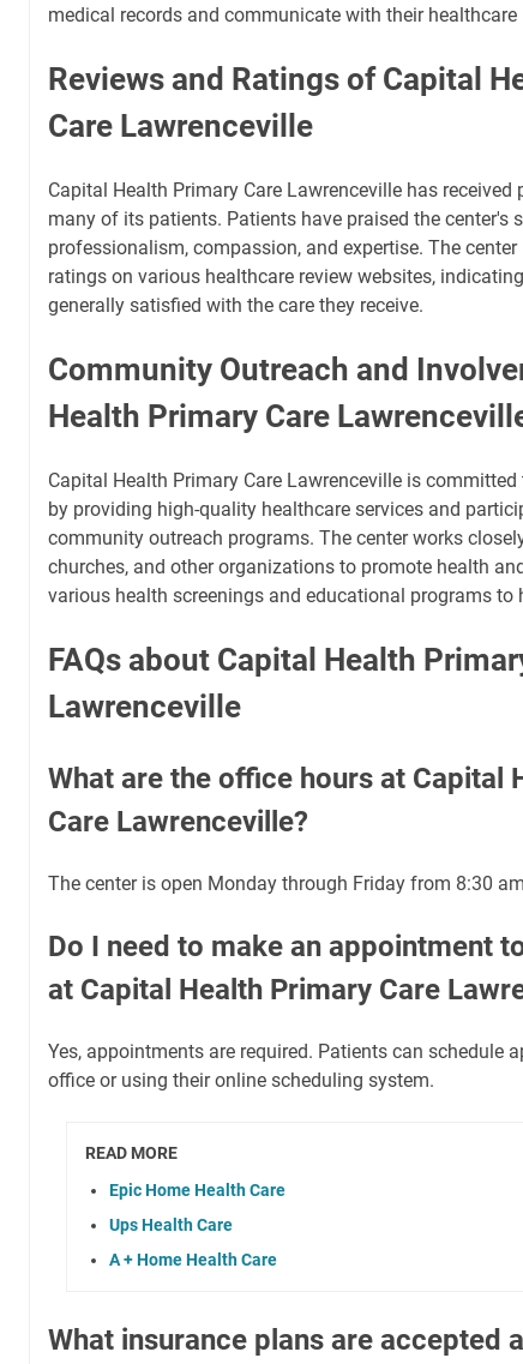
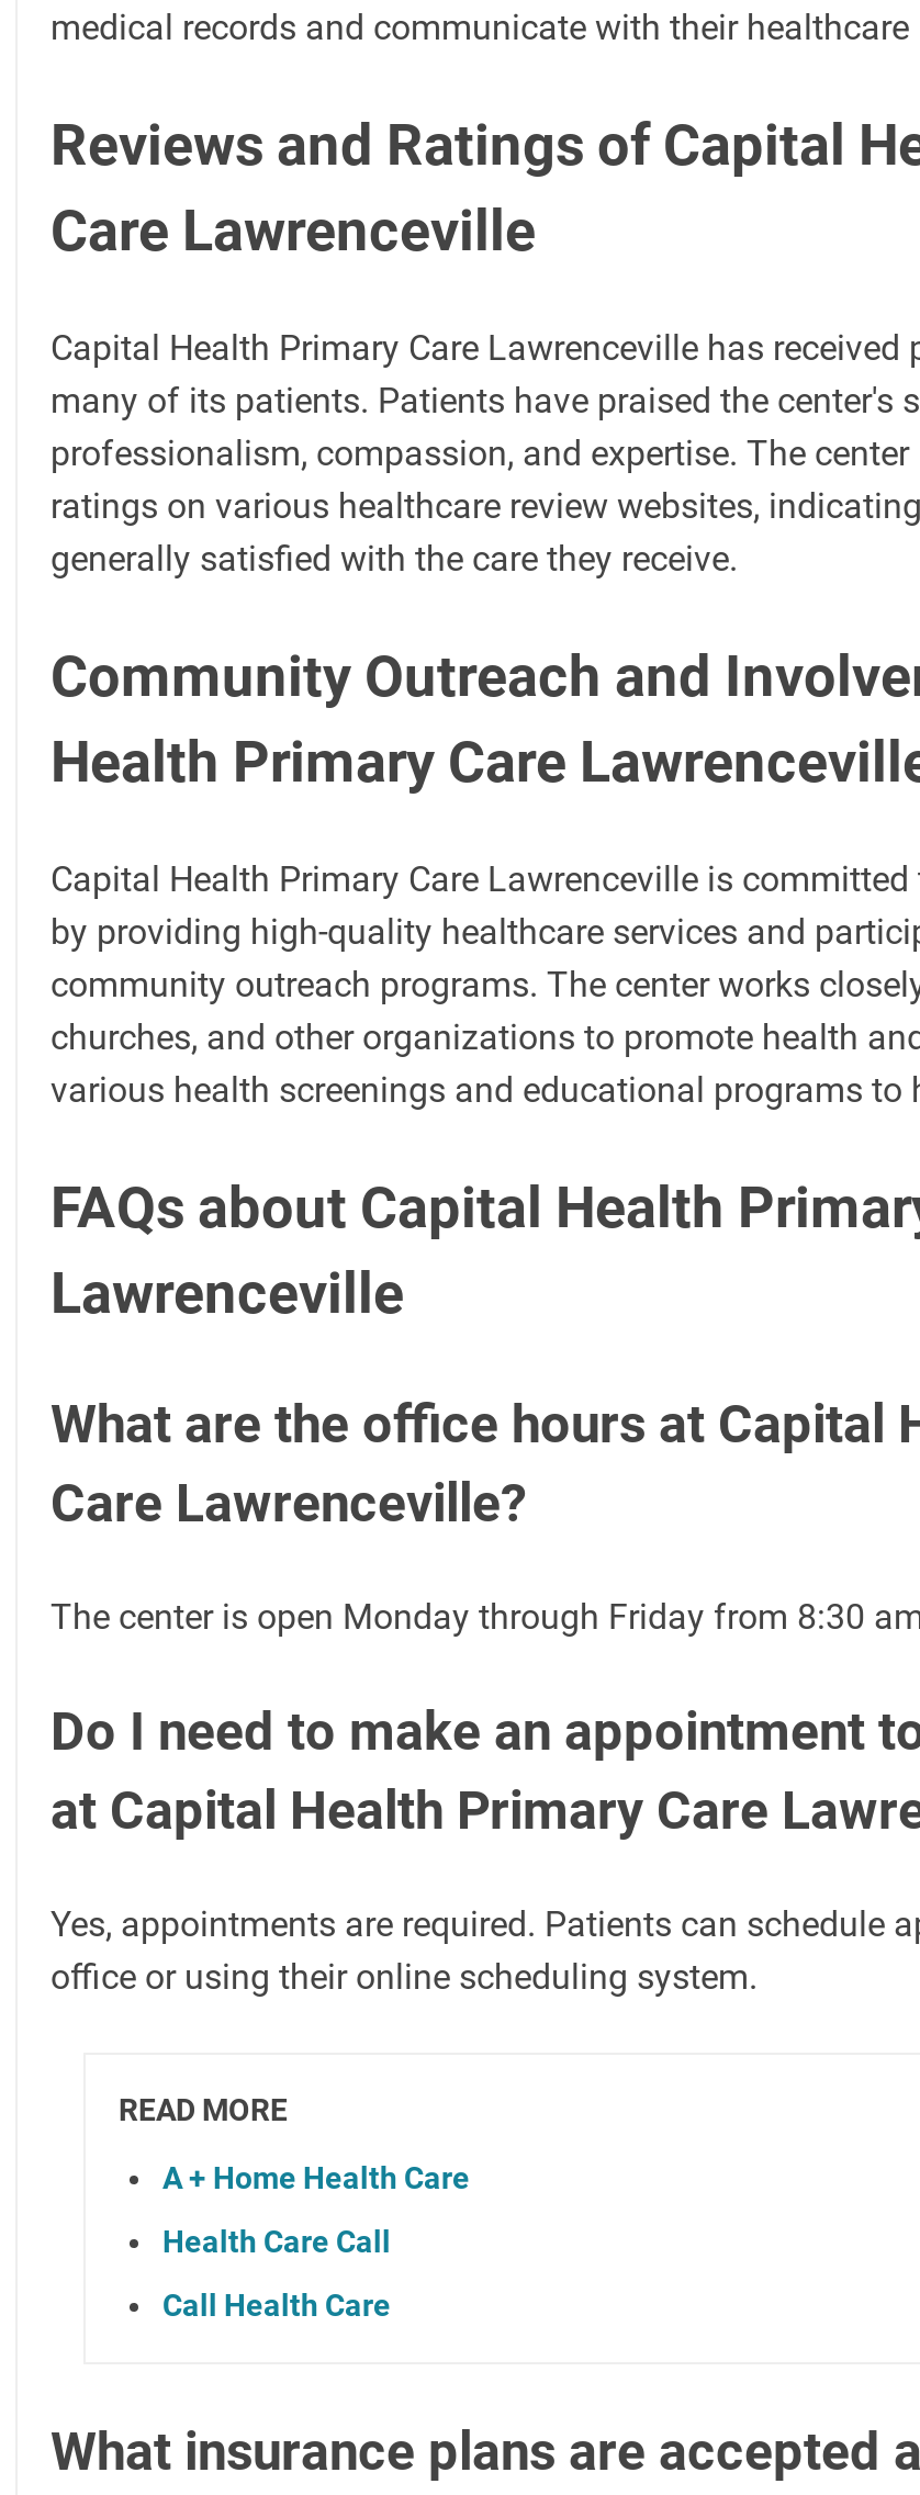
[109,1180,285,1234] Epic Home Health Care | Ups Health Care -> none
moved [109,1250,277,1269] -> [162,2159,470,2194]: A + Home Health Care
none -> [162,2223,391,2322] Health Care Call | Call Health Care

